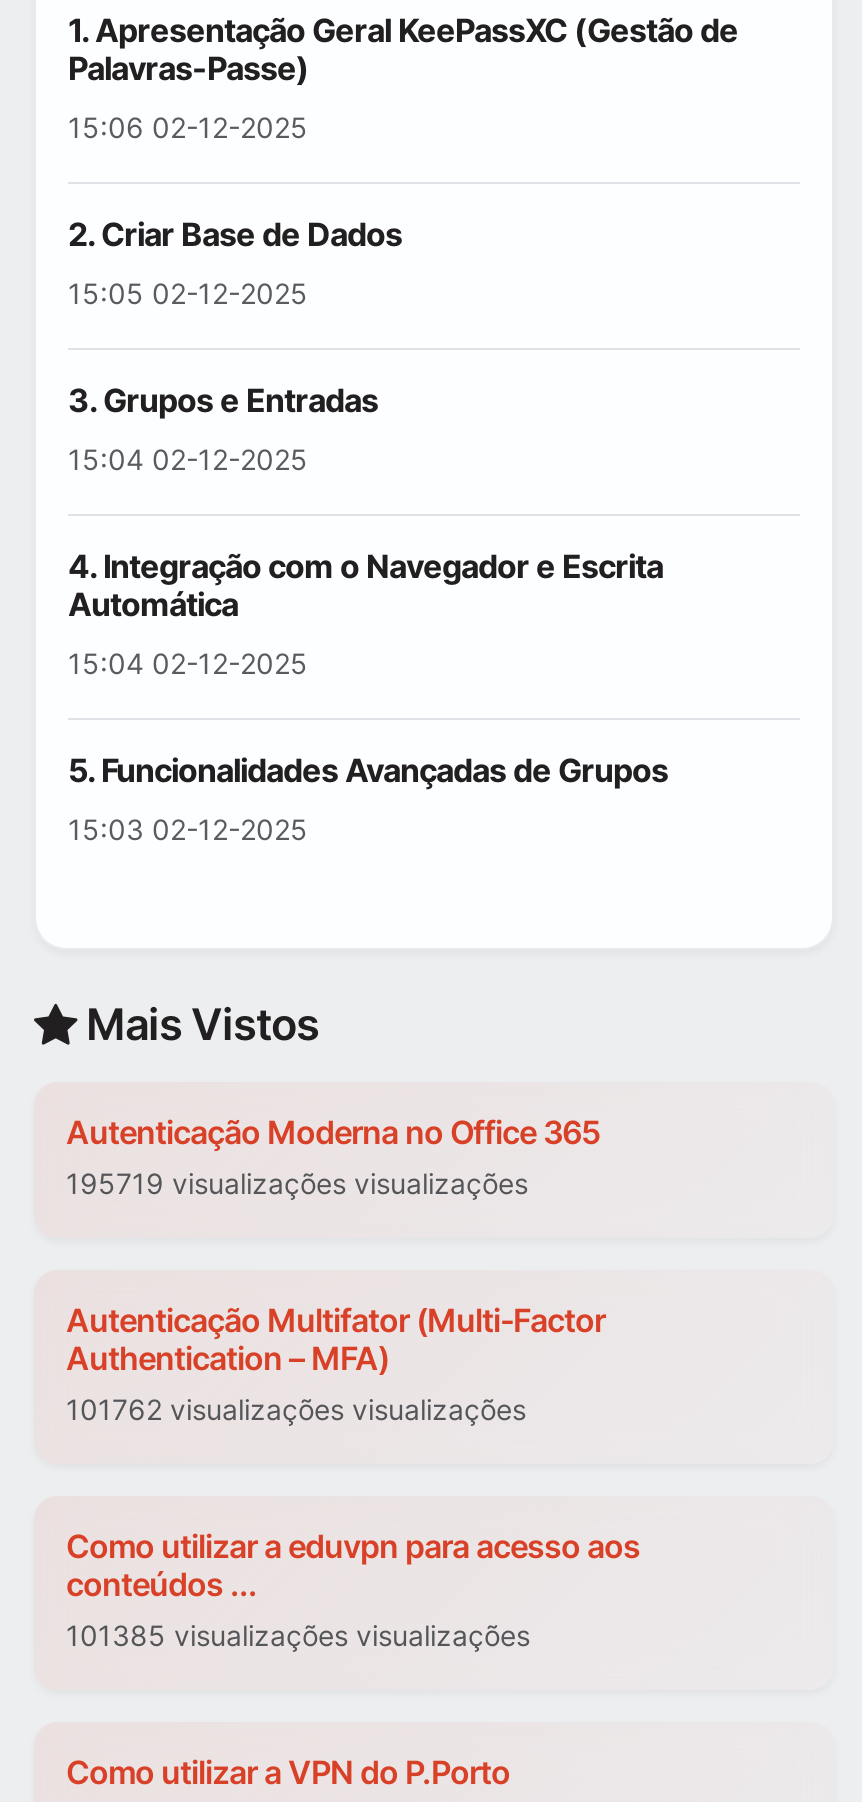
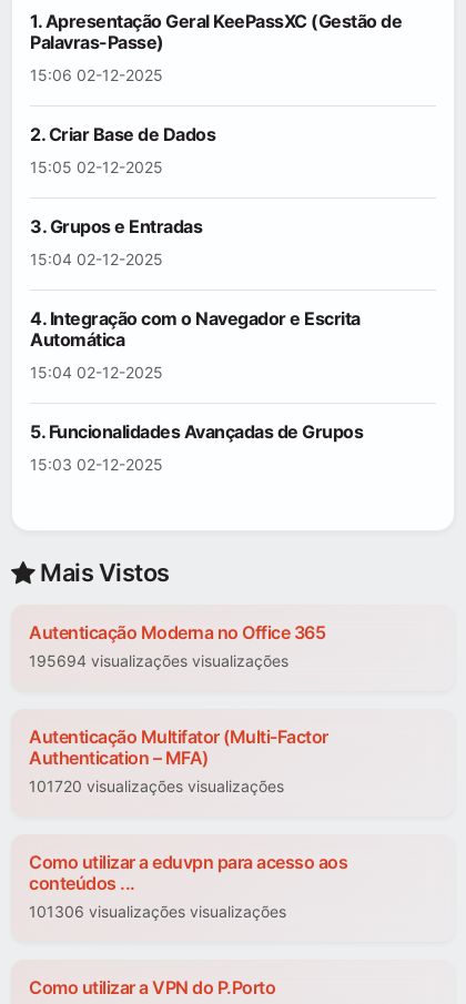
[66,1167,528,1201] 195719 visualizações visualizações -> [29,652,288,671] 195694 visualizações visualizações
[66,1393,526,1427] 101762 visualizações visualizações -> [29,777,284,796] 101720 visualizações visualizações
[66,1619,530,1653] 101385 visualizações visualizações -> [29,902,286,921] 101306 visualizações visualizações

